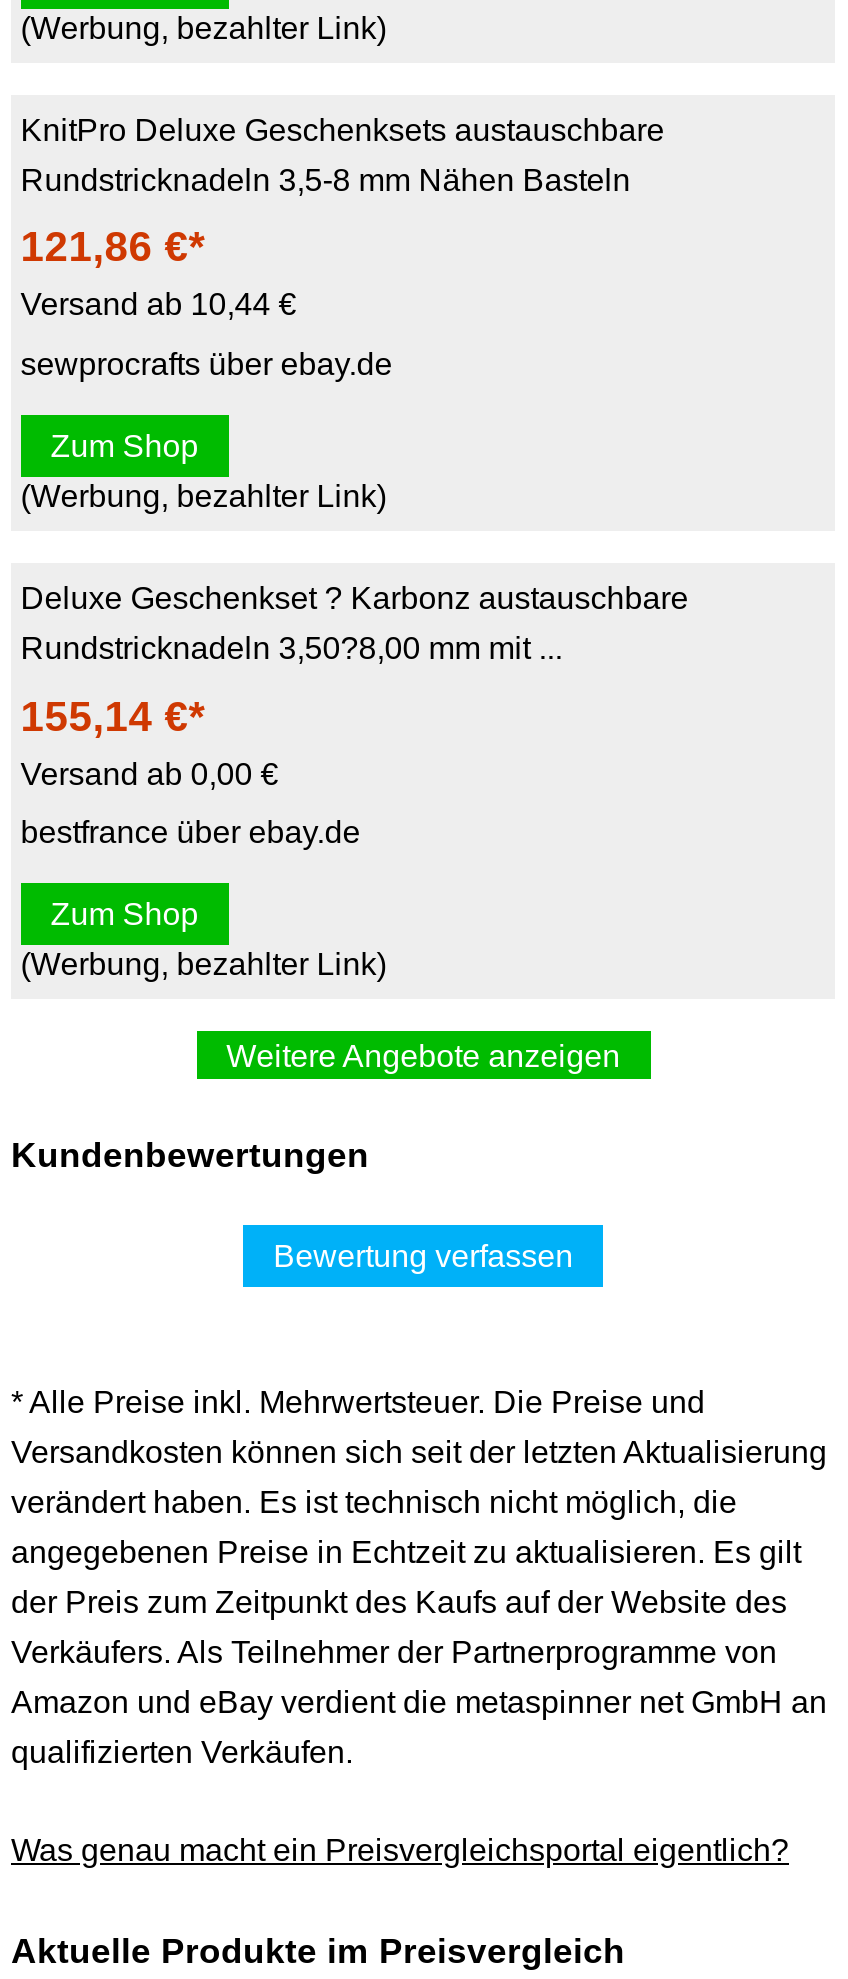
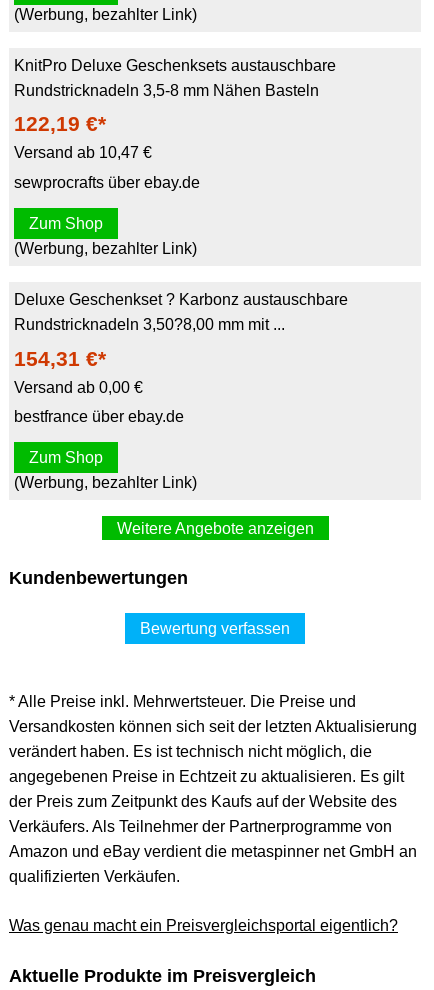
[21,224,205,270] 121,86 €* -> [14,112,106,135] 122,19 €*
[21,288,297,322] Versand ab 10,44 € -> [14,144,152,161] Versand ab 10,47 €
[21,692,205,738] 155,14 €* -> [14,346,106,369] 154,31 €*

